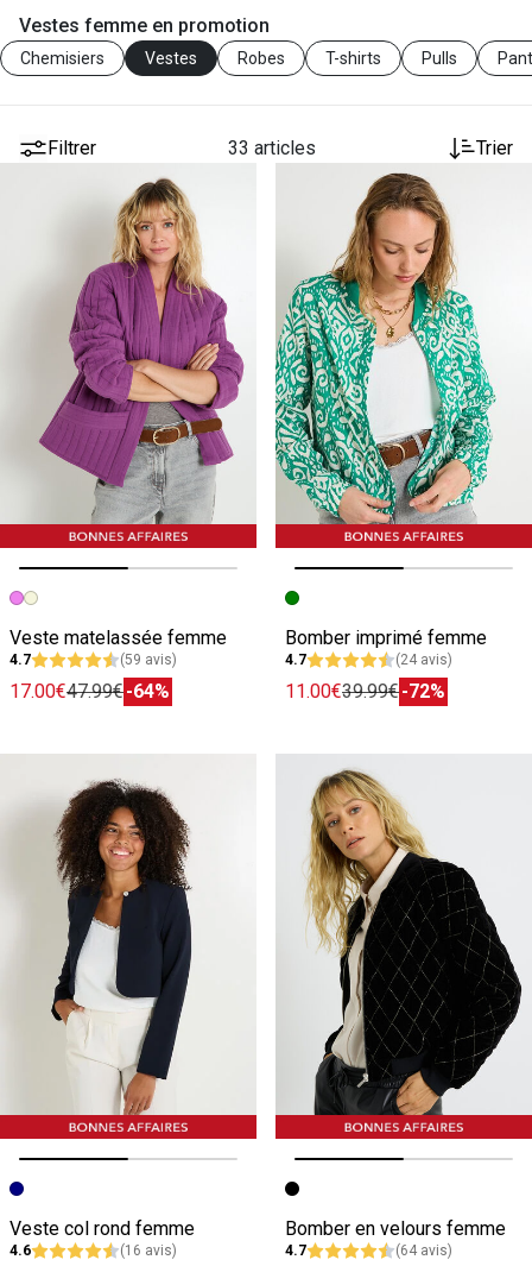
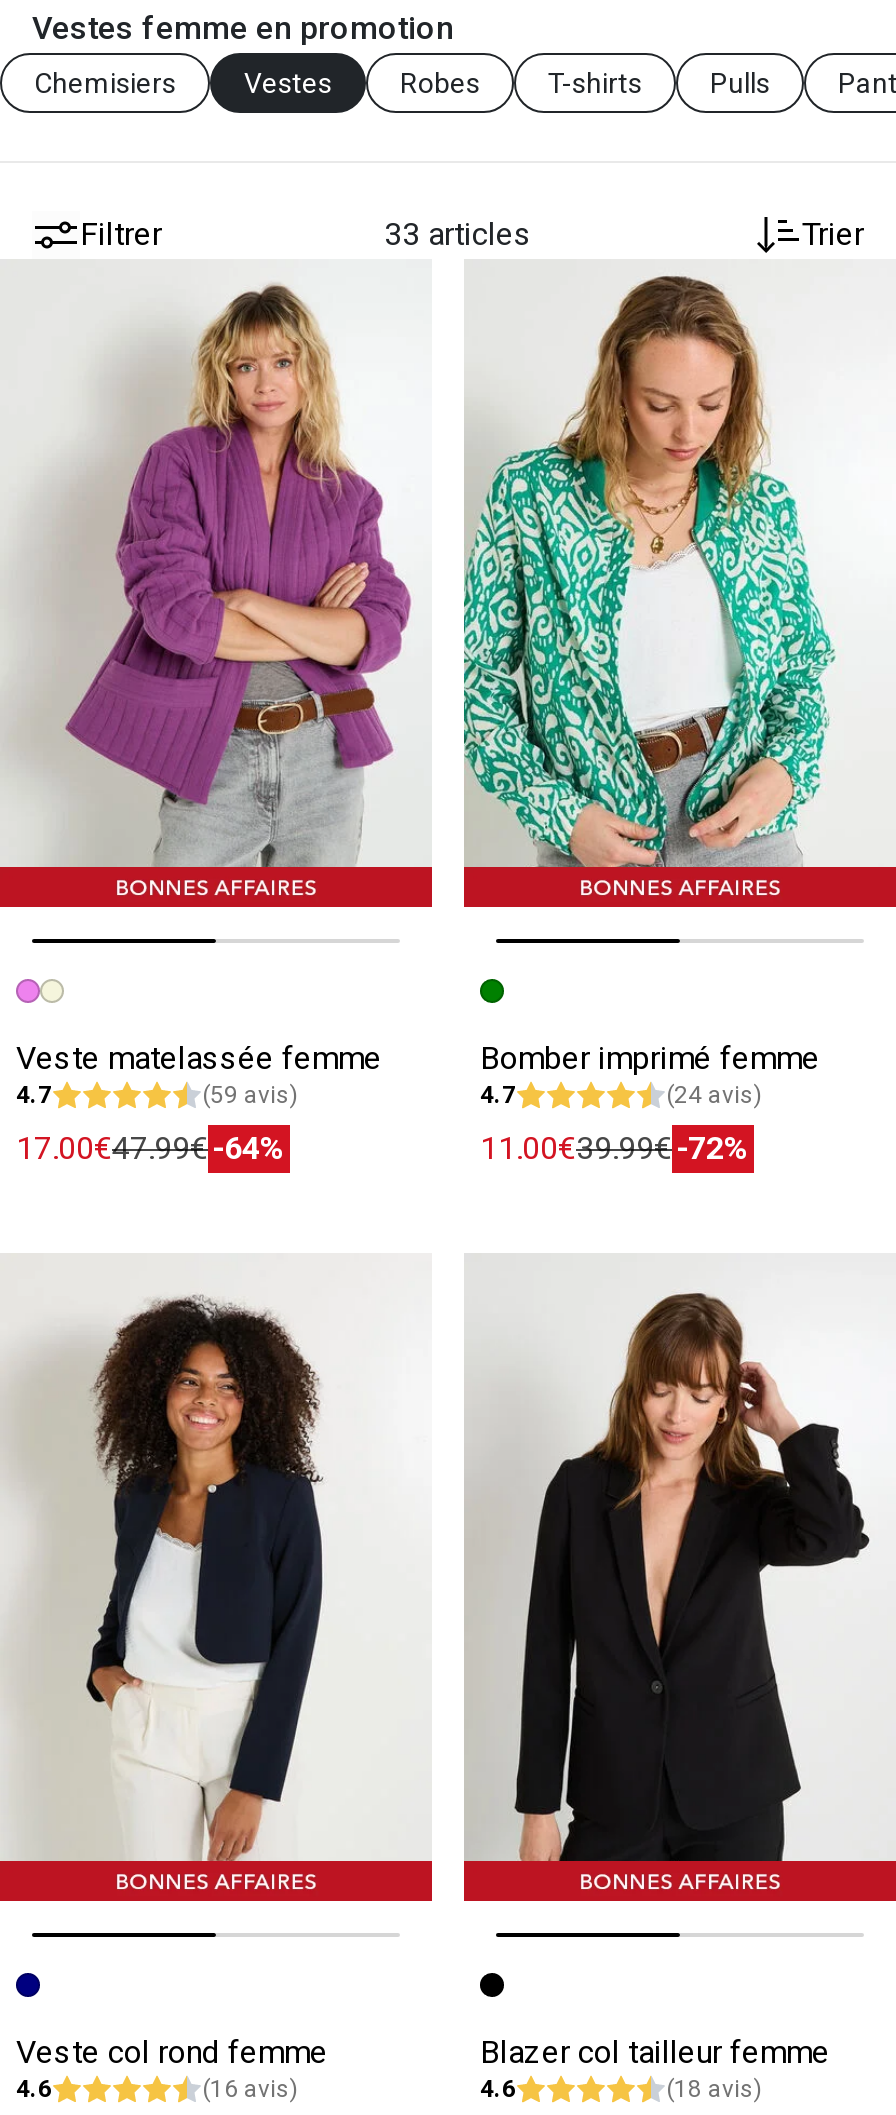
[278,769,522,1116] [image] -> [466,1281,878,1863] [image]
[285,1217,506,1240] Bomber en velours femme -> [480,2033,830,2071] Blazer col tailleur femme
[285,1242,306,1259] 4.7 -> [480,2075,516,2103] 4.6
[395,1242,452,1259] (64 avis) -> [666,2075,762,2103] (18 avis)

